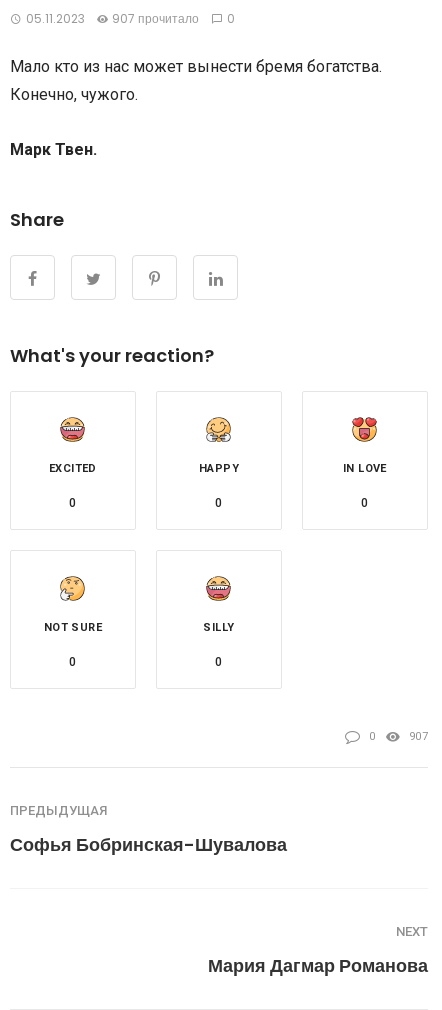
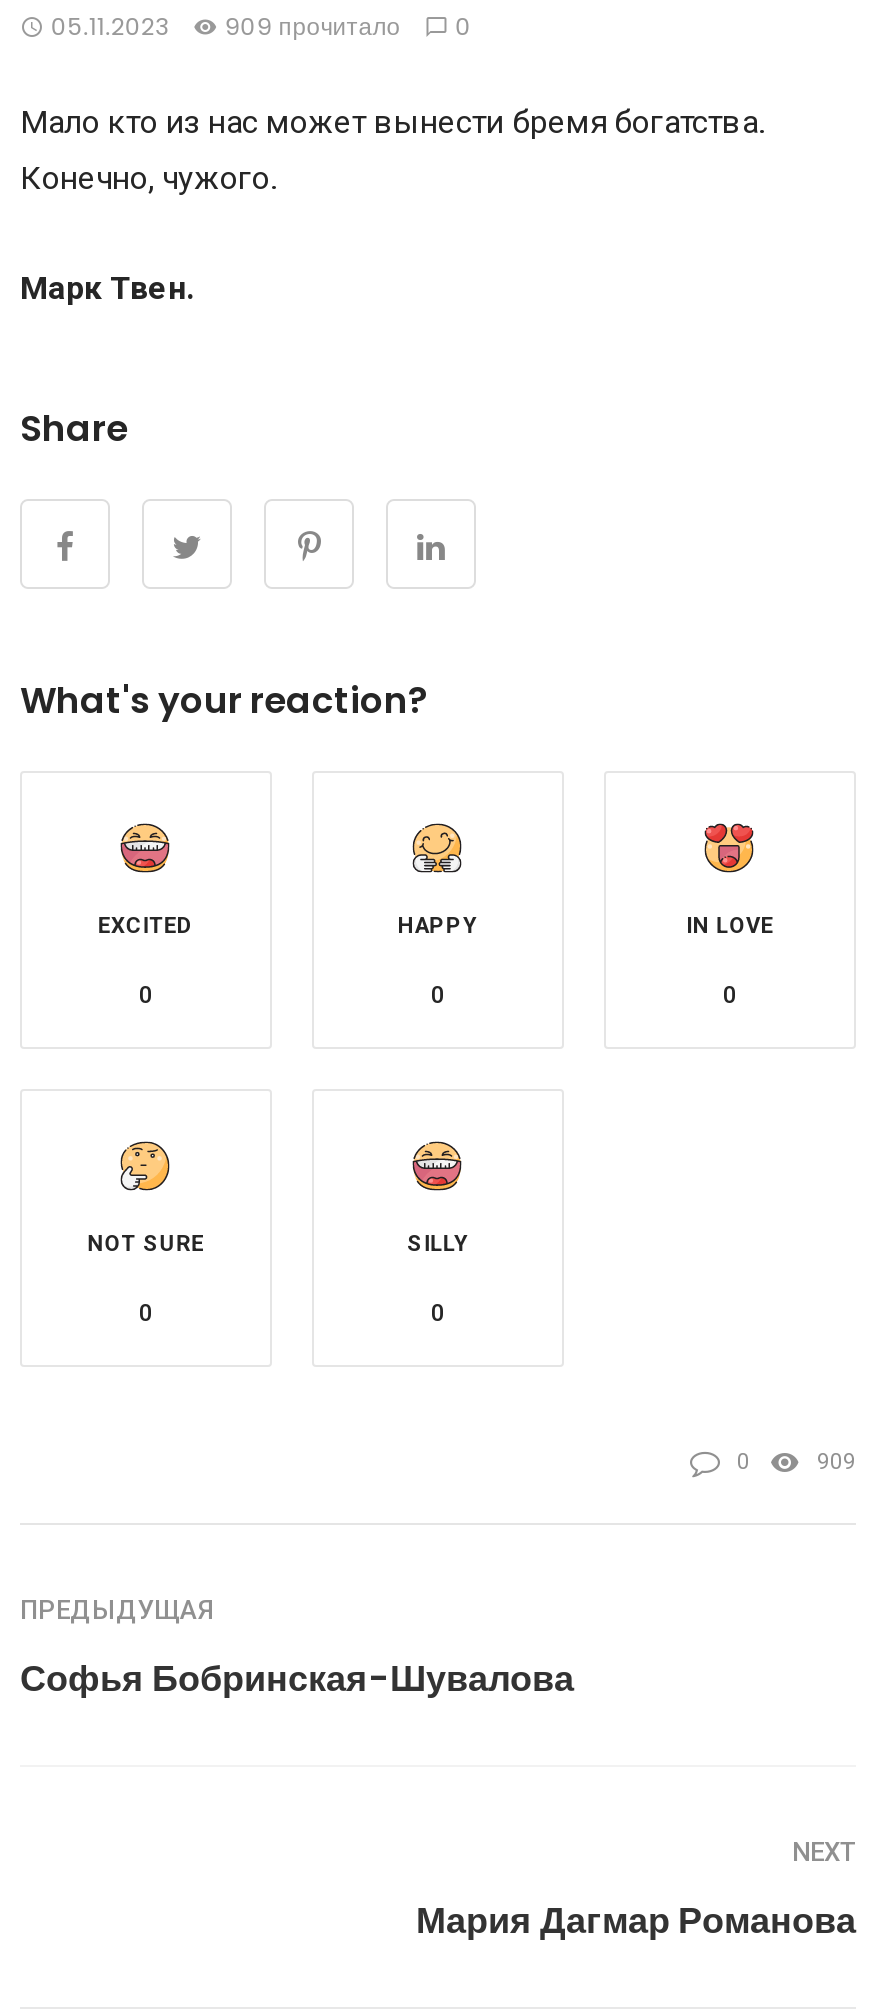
[26,10,235,27] 05.11.2023 907 прочитало 0 -> [51,9,472,43] 05.11.2023 909 прочитало 0
[408,730,428,743] 907 -> [817,1449,856,1475] 909

